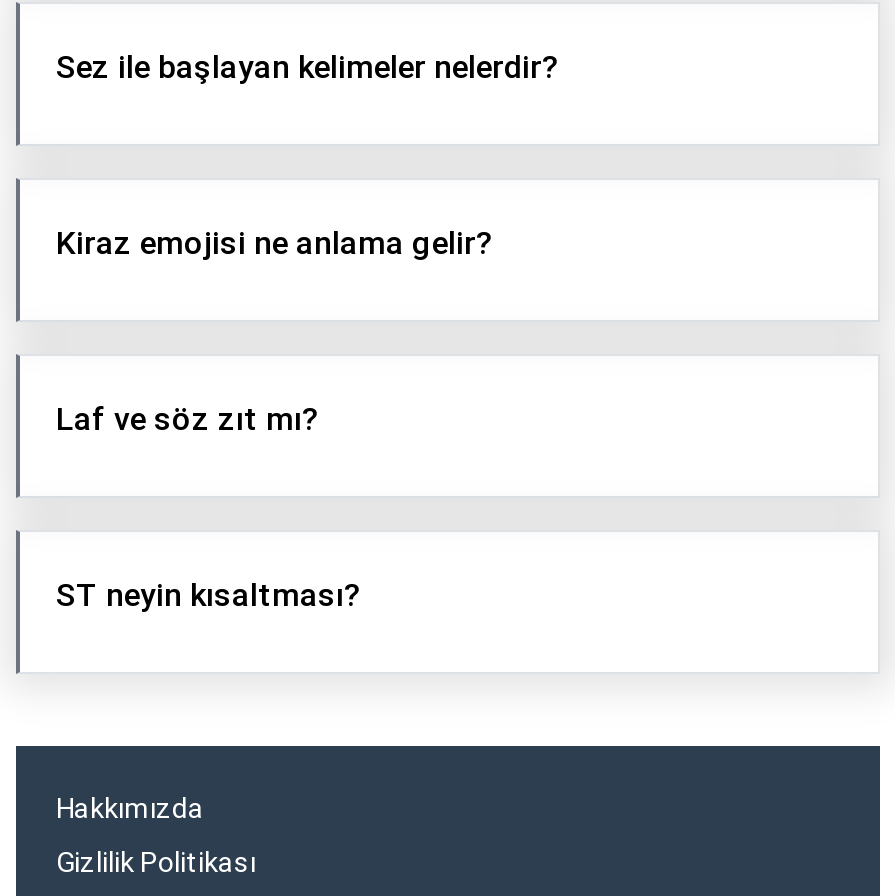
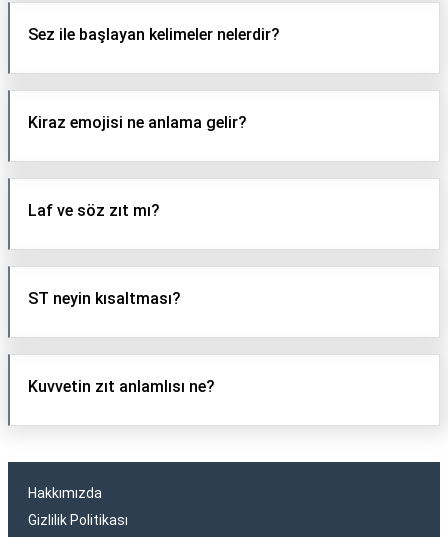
none -> [28,377,215,396] Kuvvetin zıt anlamlısı ne?

